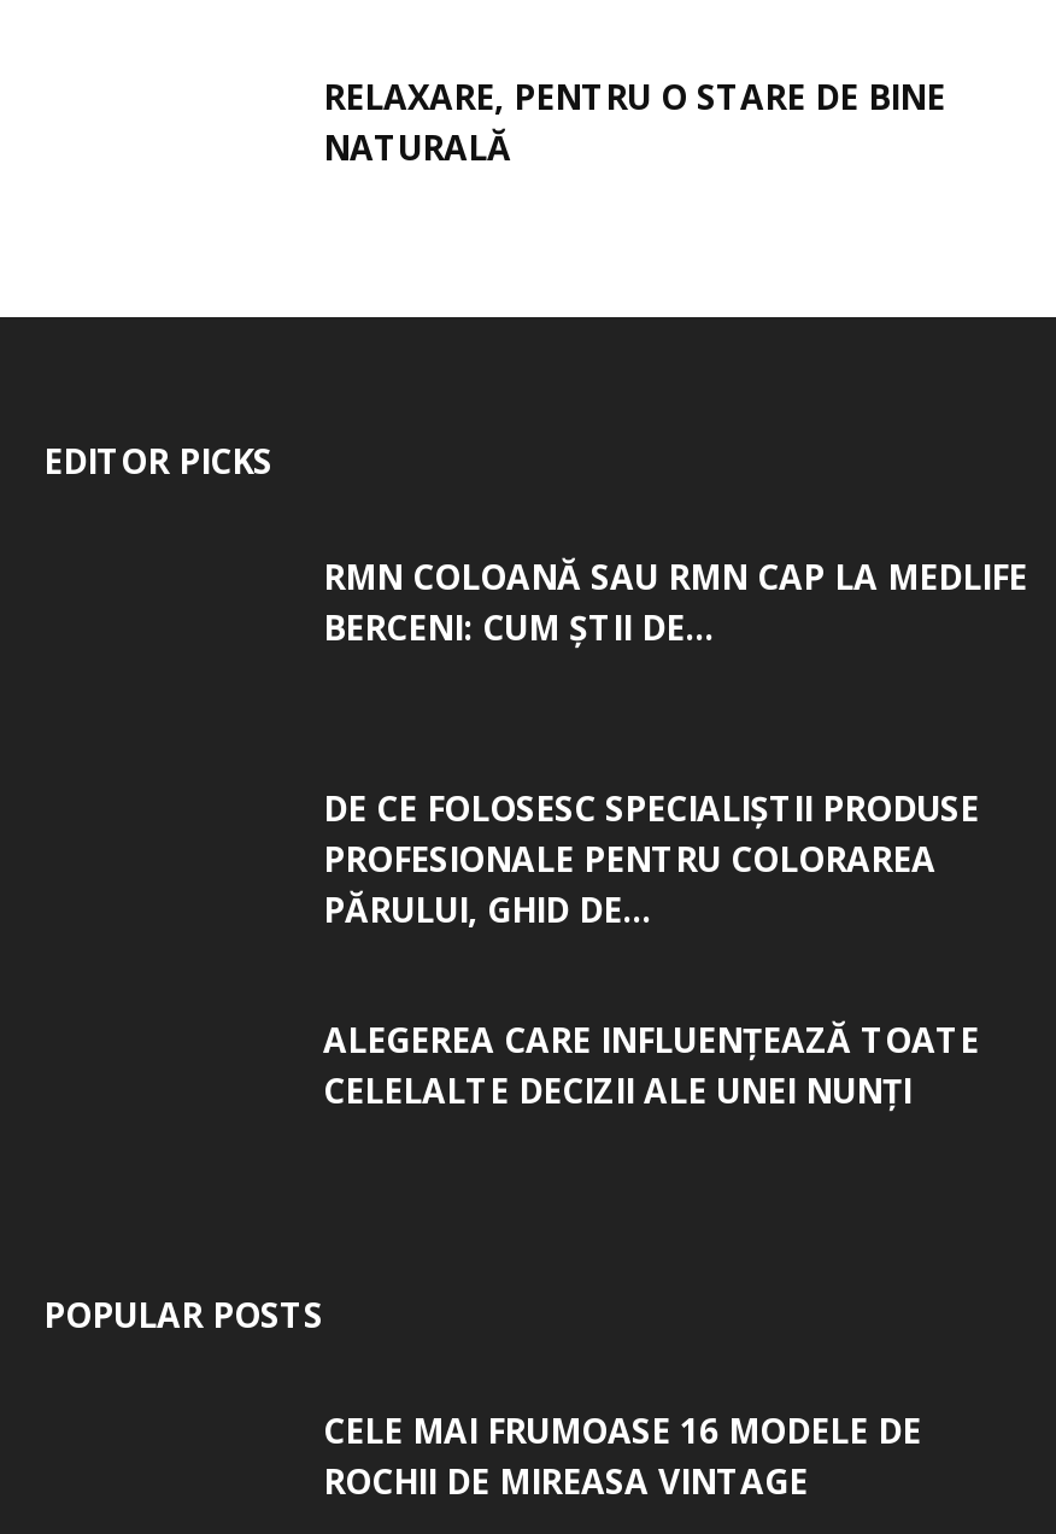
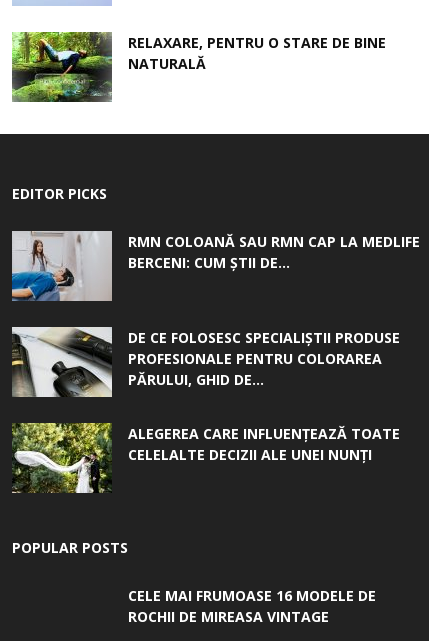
none -> [11,31,113,103] [image]
none -> [11,230,113,302] [image]
none -> [11,326,113,398] [image]
none -> [12,422,112,494] [image]

